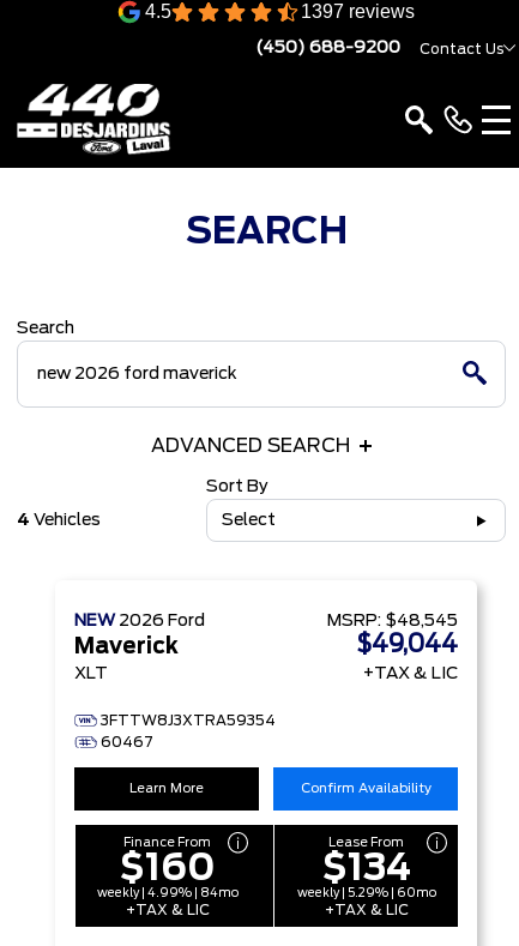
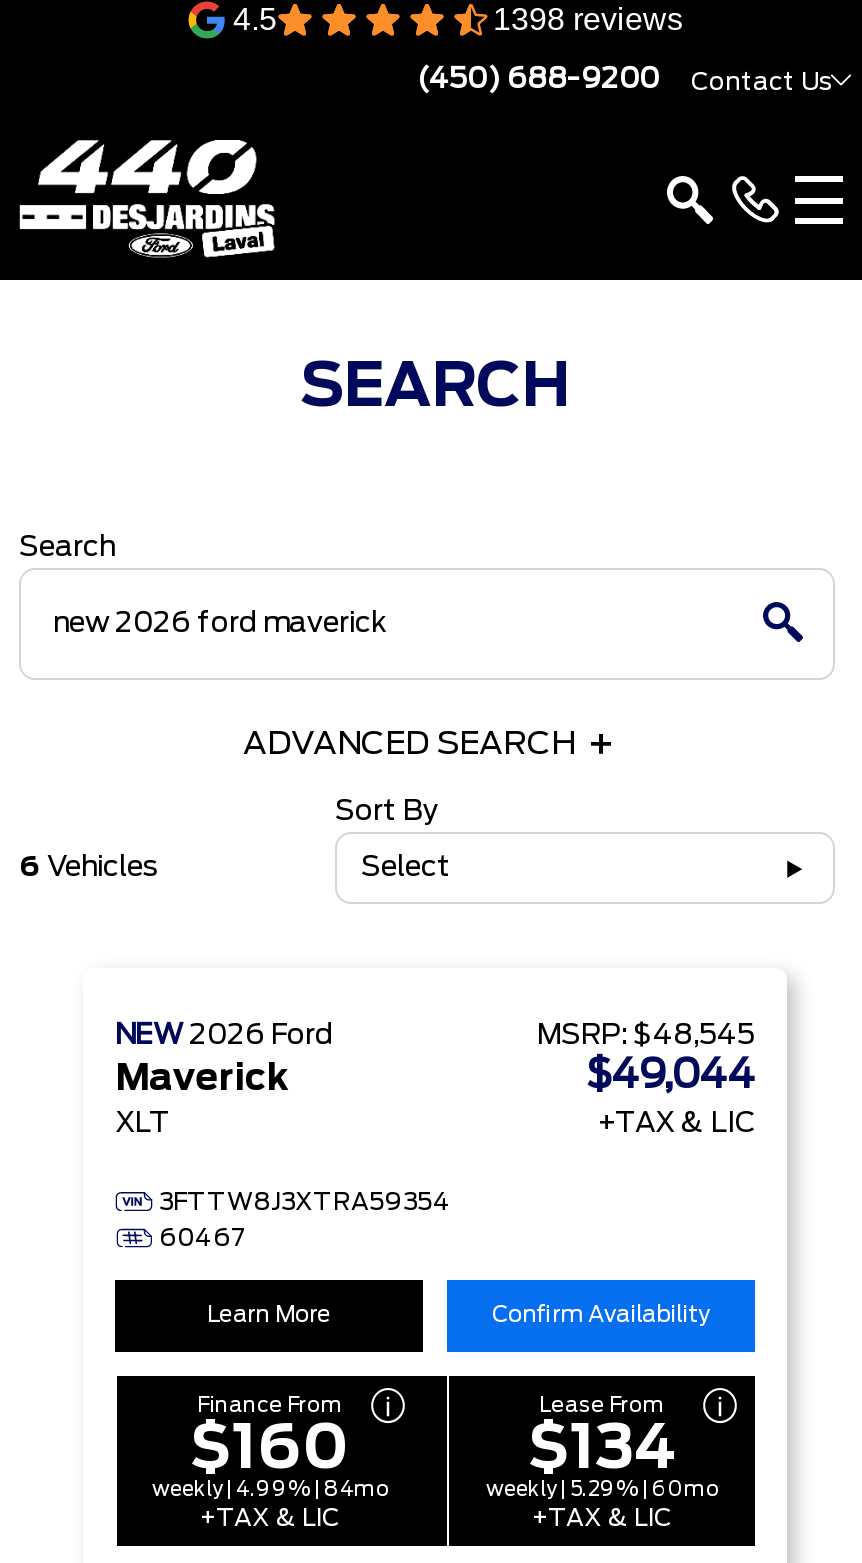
[301,1,415,22] 1397 reviews -> [493,2,683,36] 1398 reviews
[17,512,101,529] 4 Vehicles -> [19,854,159,882] 6 Vehicles

